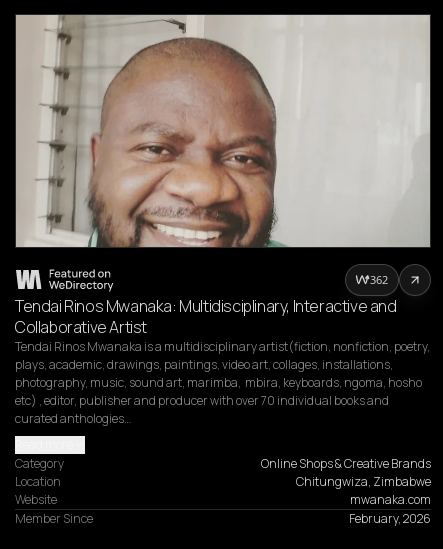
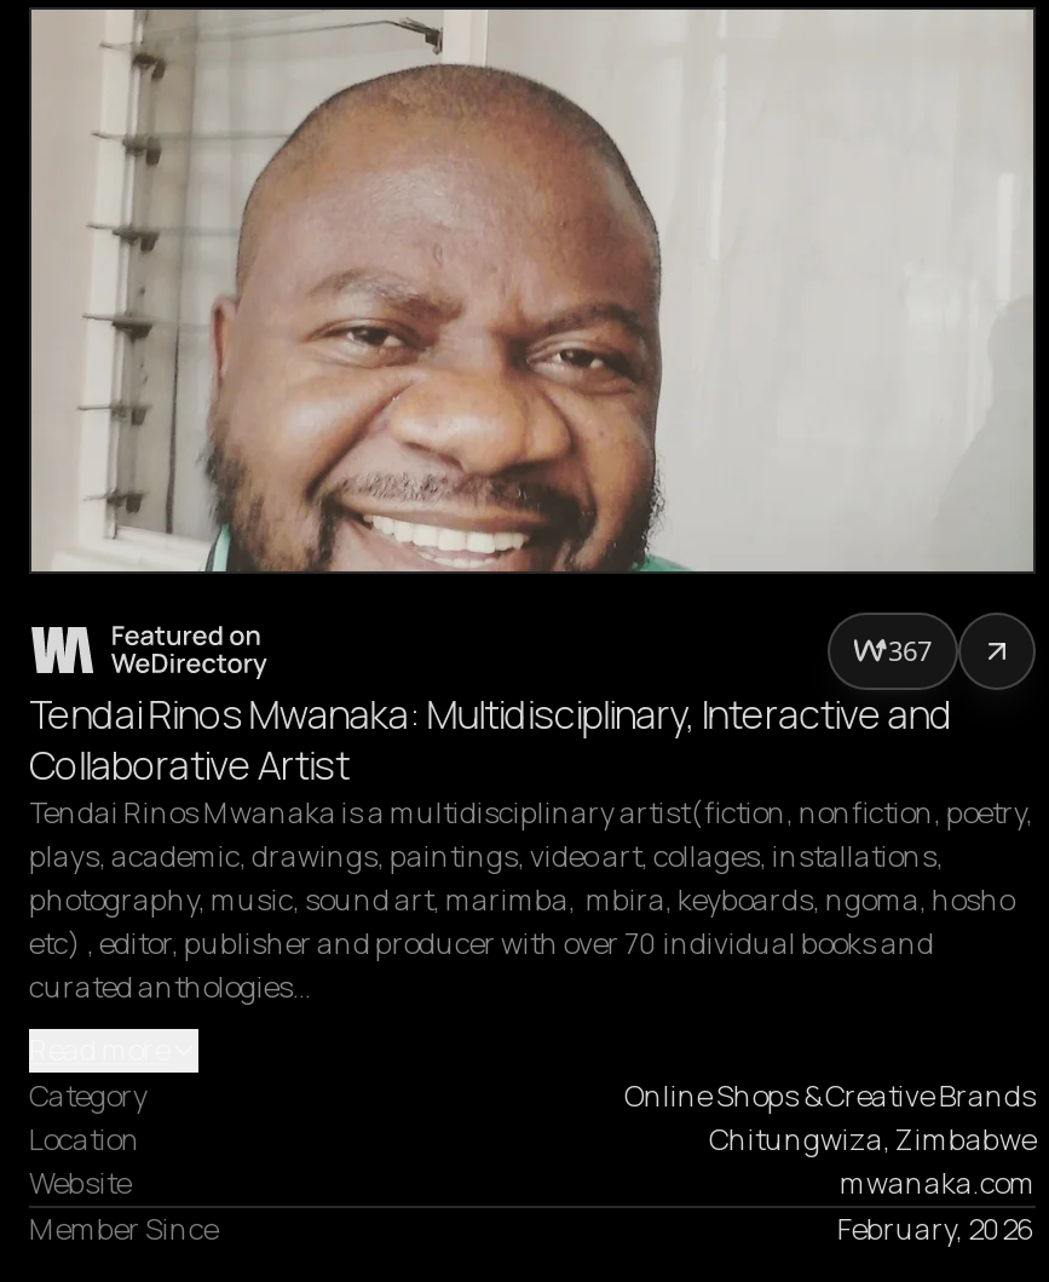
[370,272,388,287] 362 -> [888,632,932,668] 367

